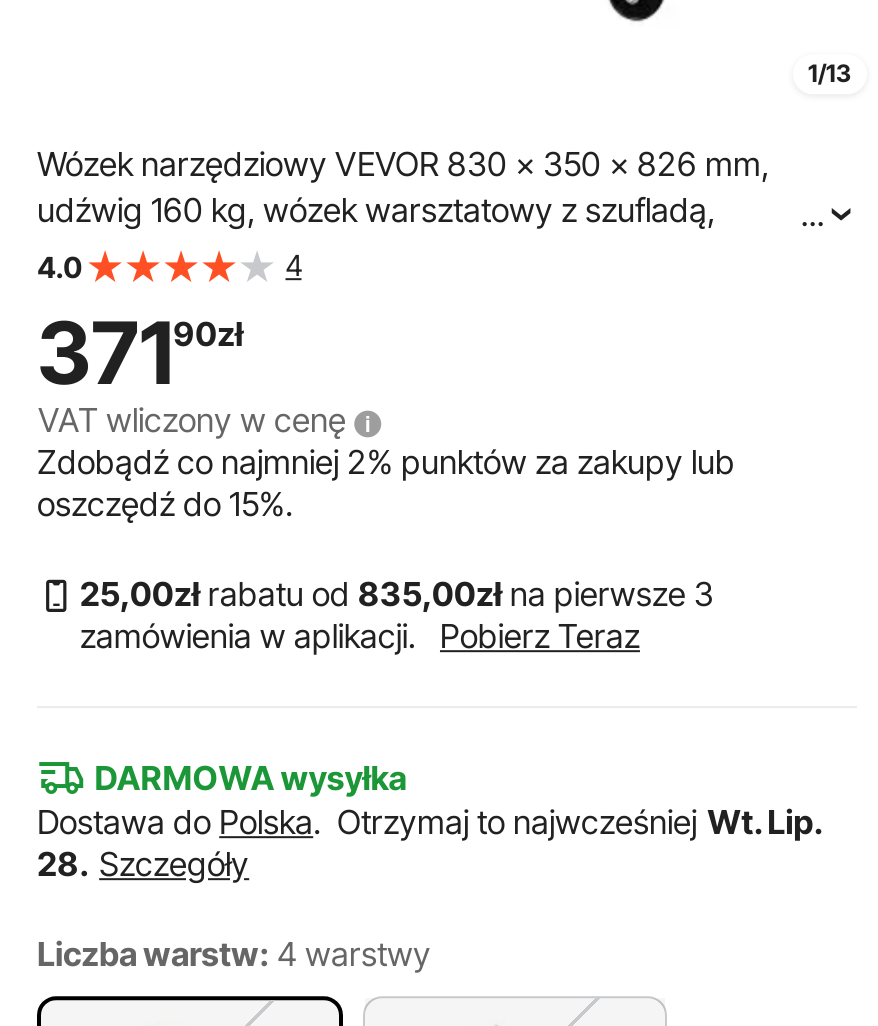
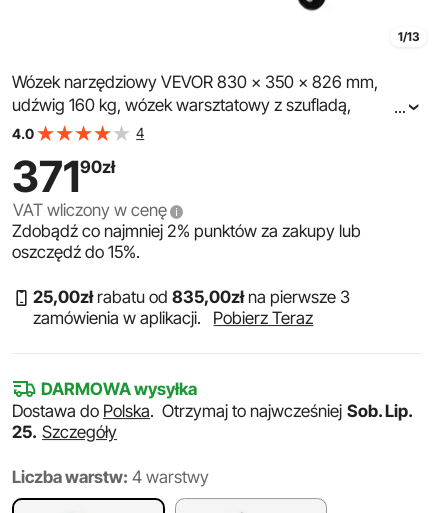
[37,803,822,843] Dostawa do Polska. Otrzymaj to najwcześniej Wt. Lip. -> [12,401,412,421] Dostawa do Polska. Otrzymaj to najwcześniej Sob. Lip.
[37,845,249,885] 28. Szczegóły -> [12,422,117,442] 25. Szczegóły

